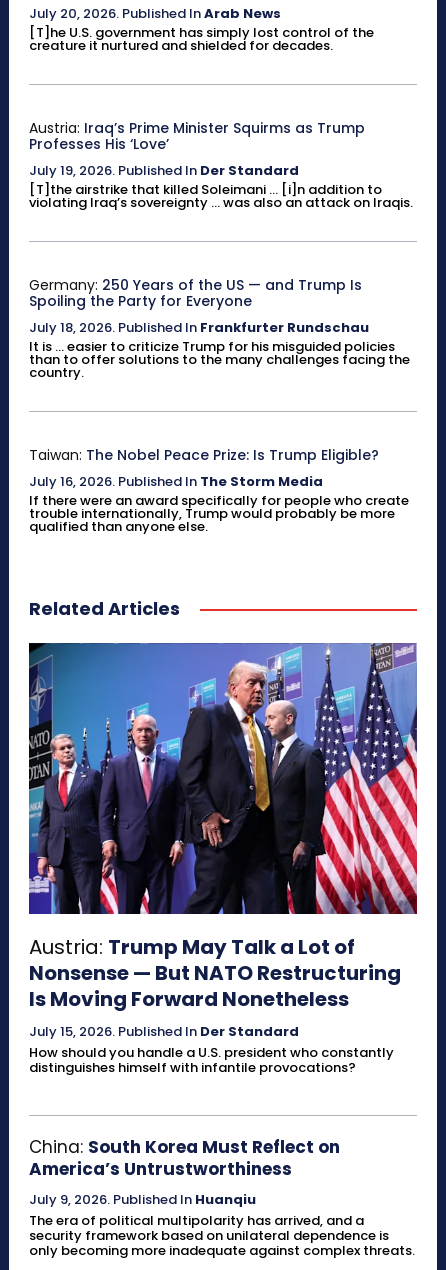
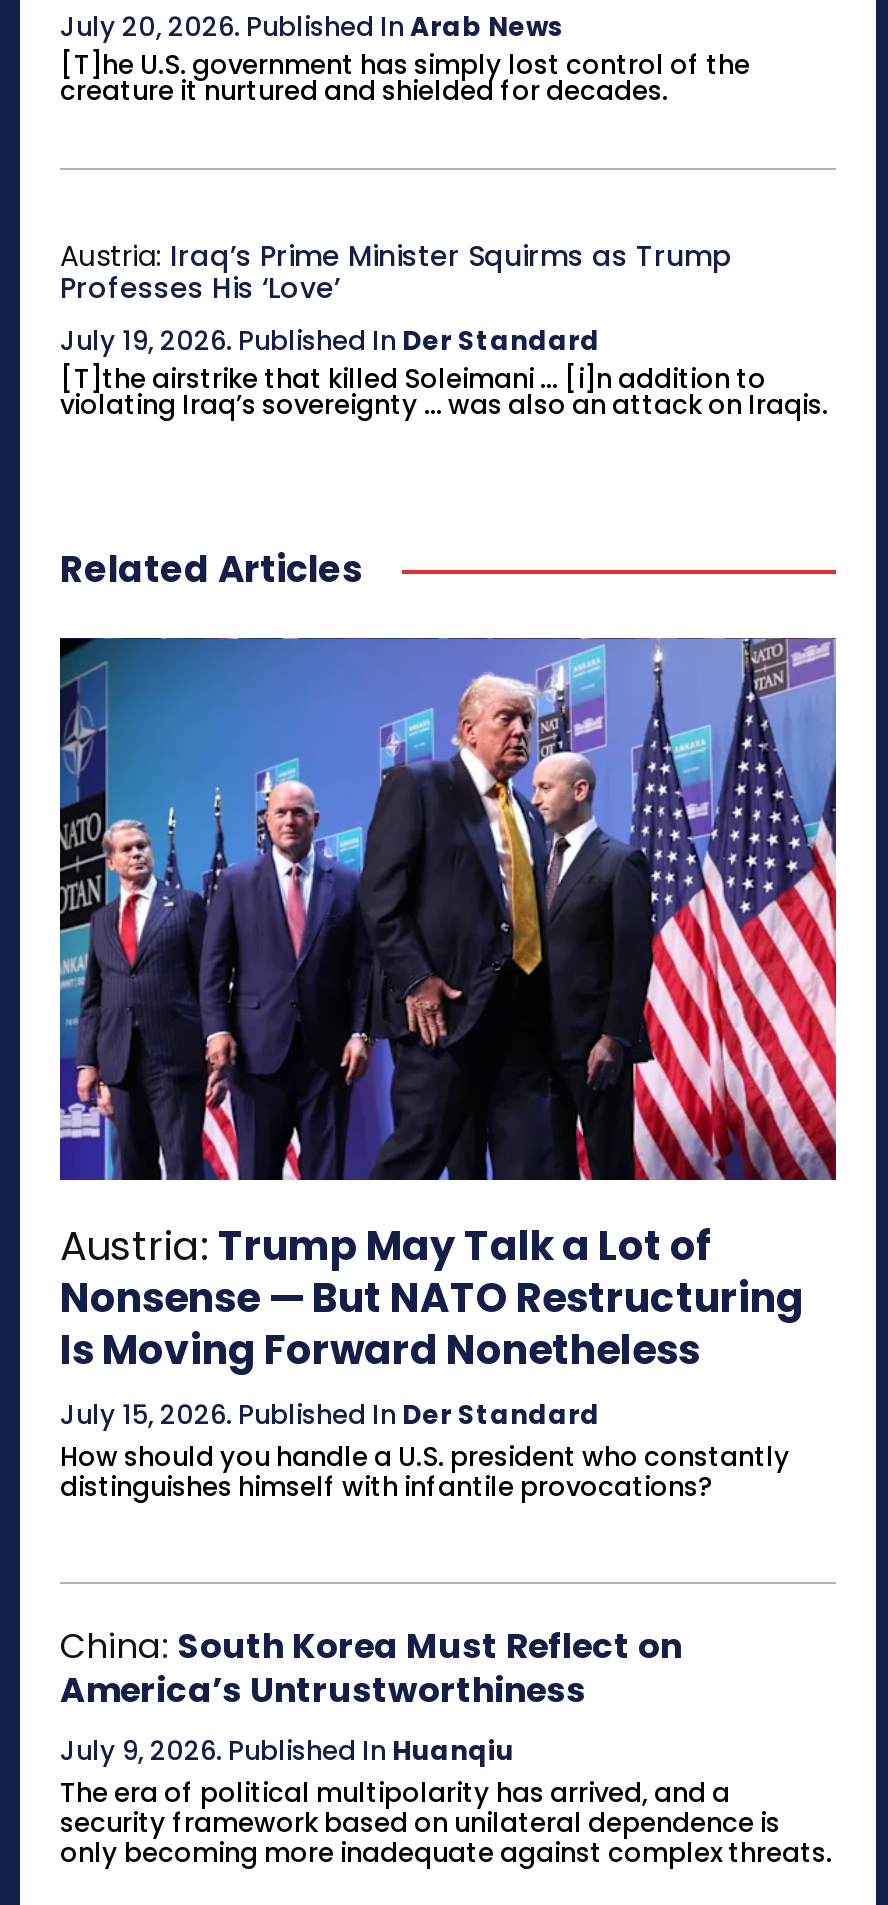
[29,275,410,382] Germany: 250 Years of the US — and Trump Is | Spoiling the Party for Everyone | July 18, 2026. Published In Frankfurter Rundschau | It is ... easier to criticize Trump for his misguided policies | than to offer solutions to the many challenges facing the | country. -> none
[29,445,409,536] Taiwan: The Nobel Peace Prize: Is Trump Eligible? | July 16, 2026. Published In The Storm Media | If there were an award specifically for people who create | trouble internationally, Trump would probably be more | qualified than anyone else. -> none

